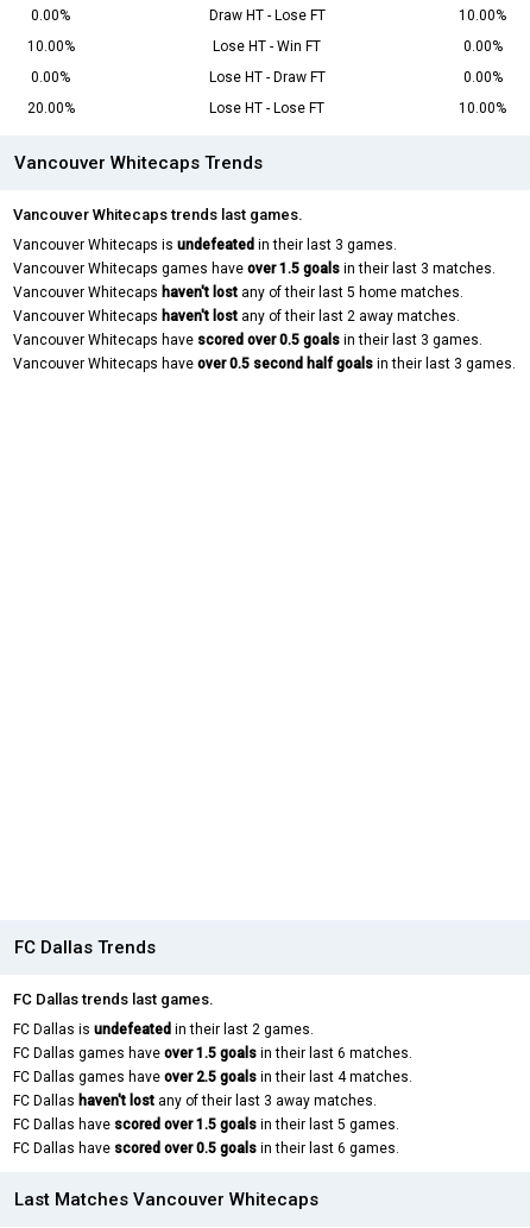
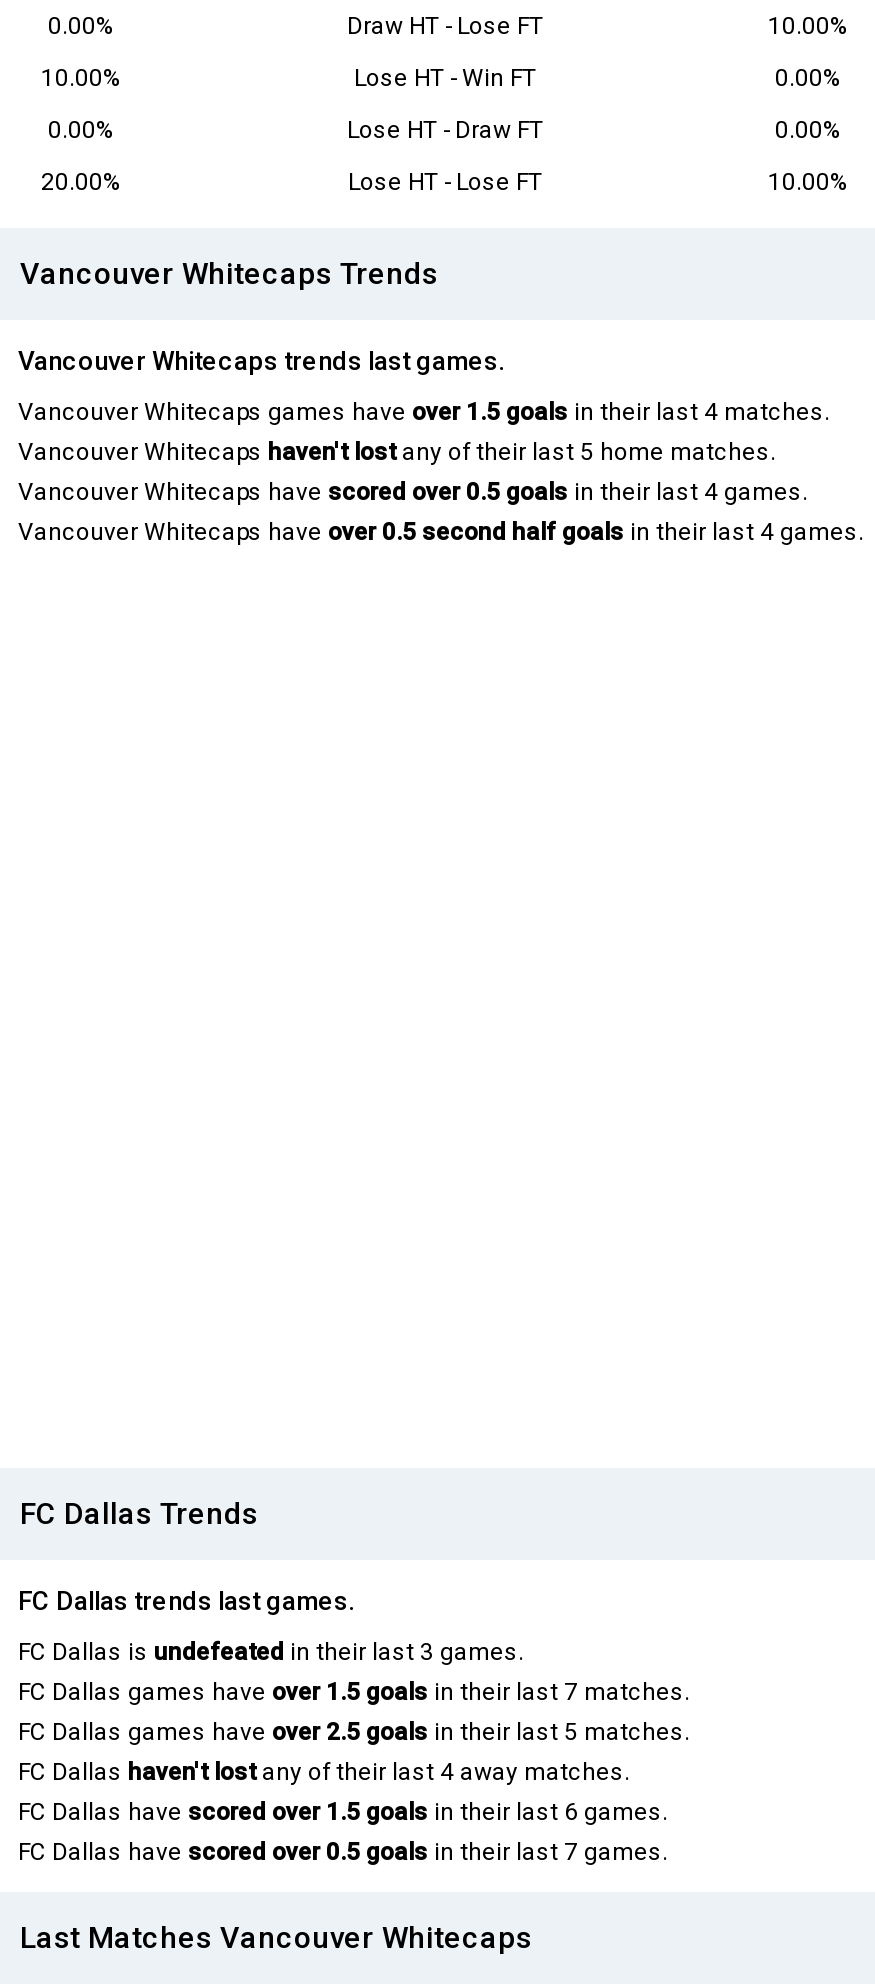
[13,237,496,277] Vancouver Whitecaps is undefeated in their last 3 games. | Vancouver Whitecaps games have over 1.5 goals in their last 3 matches. -> [18,398,830,426] Vancouver Whitecaps games have over 1.5 goals in their last 4 matches.
[13,308,516,372] Vancouver Whitecaps haven't lost any of their last 2 away matches. | Vancouver Whitecaps have scored over 0.5 goals in their last 3 games. | Vancouver Whitecaps have over 0.5 second half goals in their last 3 games. -> [18,478,864,546] Vancouver Whitecaps have scored over 0.5 goals in their last 4 games. | Vancouver Whitecaps have over 0.5 second half goals in their last 4 games.
[13,1021,314,1038] FC Dallas is undefeated in their last 2 games. -> [18,1638,524,1666] FC Dallas is undefeated in their last 3 games.
[13,1045,412,1062] FC Dallas games have over 1.5 goals in their last 6 matches. -> [18,1678,690,1706] FC Dallas games have over 1.5 goals in their last 7 matches.
[13,1069,412,1086] FC Dallas games have over 2.5 goals in their last 4 matches. -> [18,1718,690,1746] FC Dallas games have over 2.5 goals in their last 5 matches.
[13,1093,377,1109] FC Dallas haven't lost any of their last 3 away matches. -> [18,1758,630,1786] FC Dallas haven't lost any of their last 4 away matches.
[13,1116,399,1133] FC Dallas have scored over 1.5 goals in their last 5 games. -> [18,1798,668,1826] FC Dallas have scored over 1.5 goals in their last 6 games.
[13,1140,399,1157] FC Dallas have scored over 0.5 goals in their last 6 games. -> [18,1838,668,1866] FC Dallas have scored over 0.5 goals in their last 7 games.

